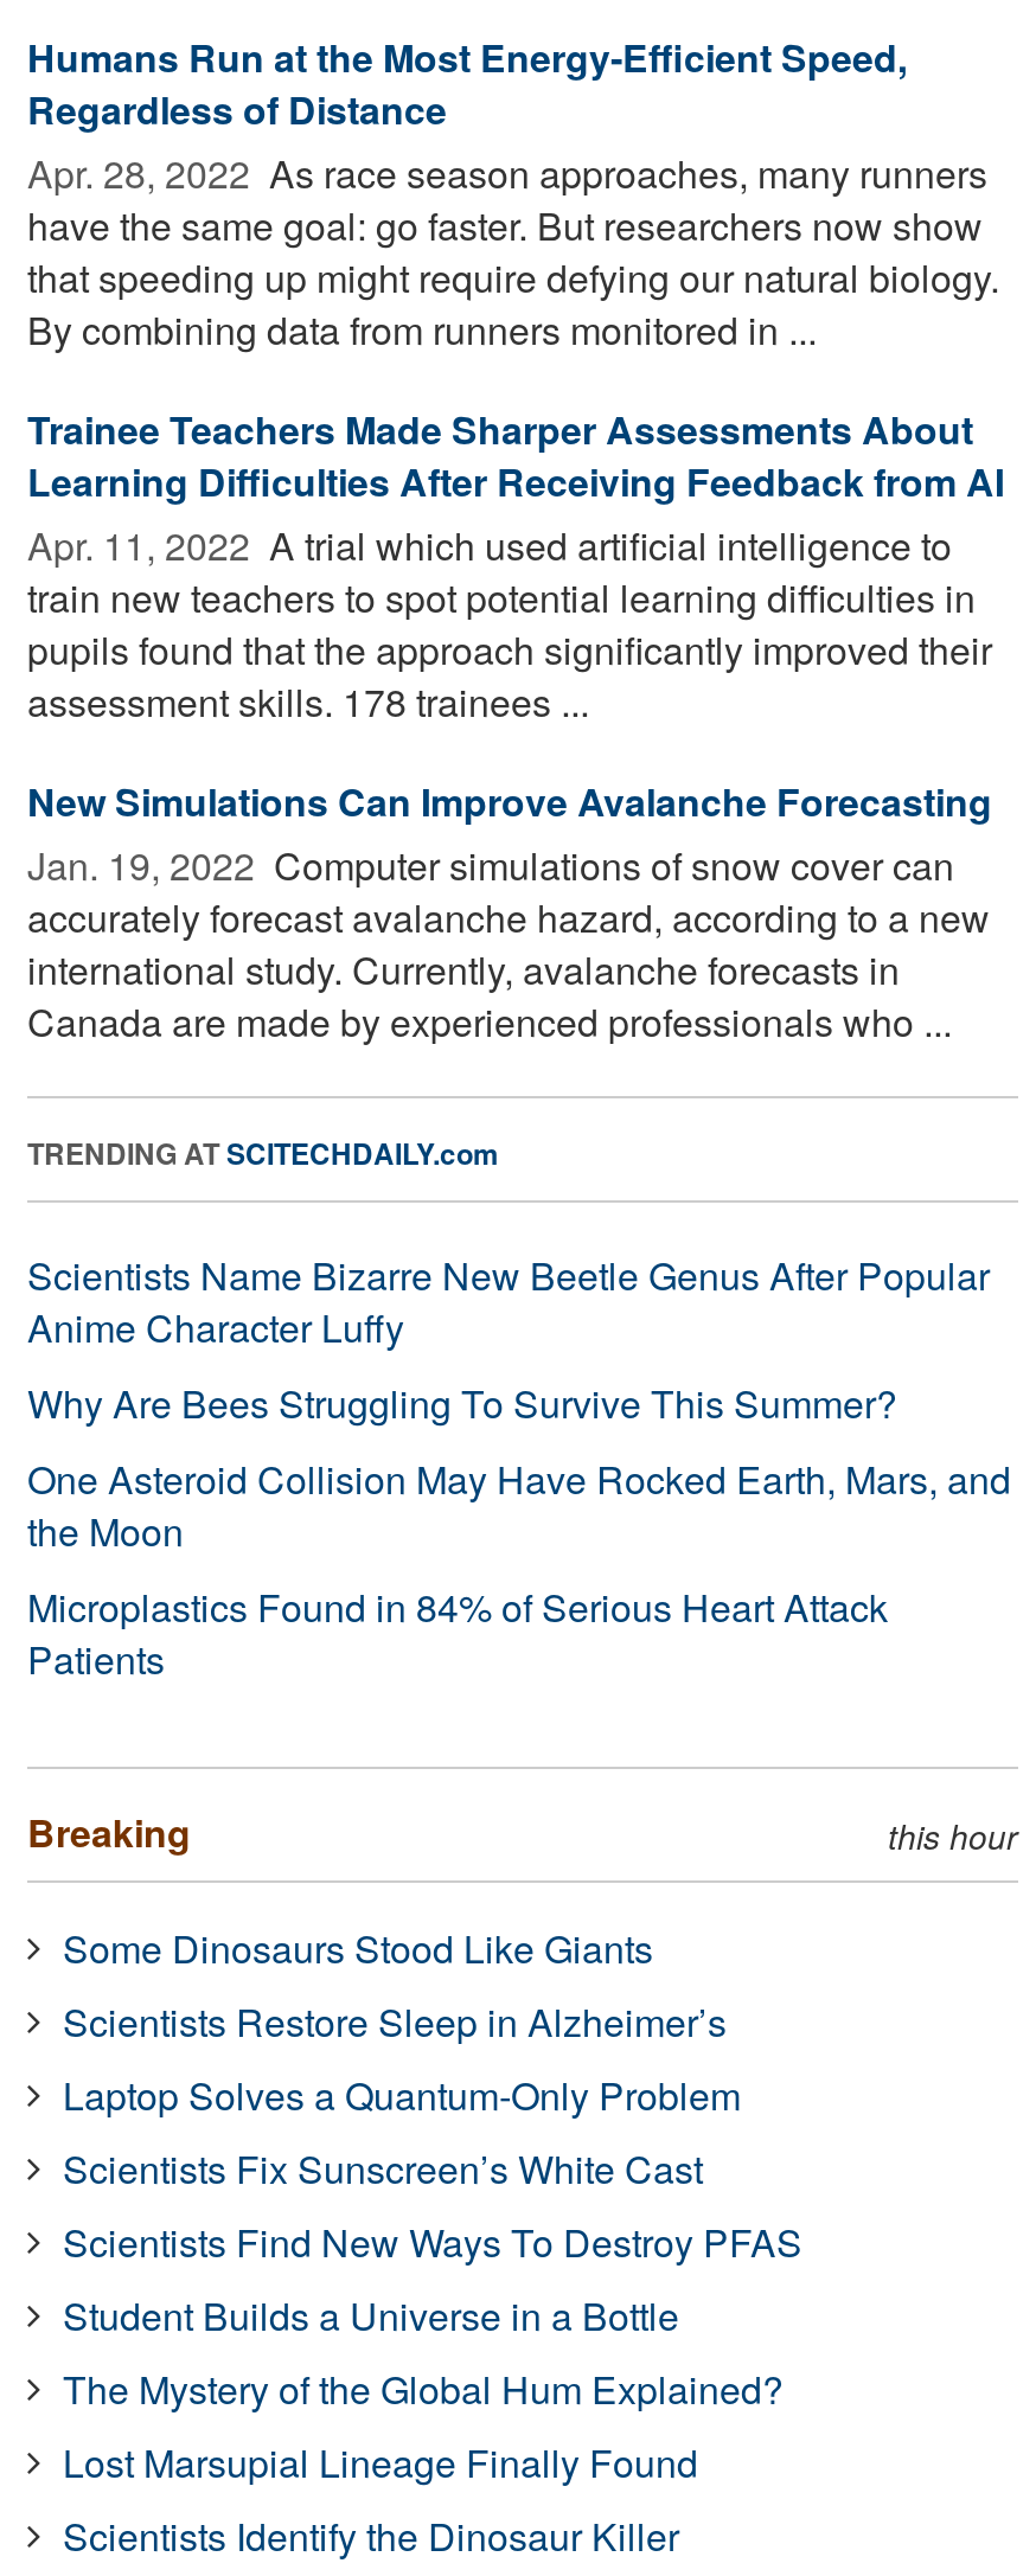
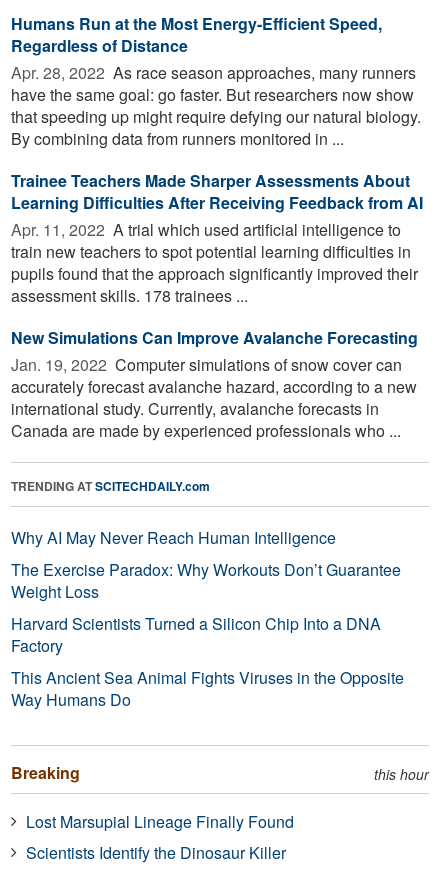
[27,1247,1011,1686] Scientists Name Bizarre New Beetle Genus After Popular | Anime Character Luffy | Why Are Bees Struggling To Survive This Summer? | One Asteroid Collision May Have Rocked Earth, Mars, and | the Moon | Microplastics Found in 84% of Serious Heart Attack | Patients -> [11,526,404,711] Why AI May Never Reach Human Intelligence | The Exercise Paradox: Why Workouts Don’t Guarantee | Weight Loss | Harvard Scientists Turned a Silicon Chip Into a DNA | Factory | This Ancient Sea Animal Fights Viruses in the Opposite | Way Humans Do
[63,1920,802,2416] Some Dinosaurs Stood Like Giants | Scientists Restore Sleep in Alzheimer’s | Laptop Solves a Quantum-Only Problem | Scientists Fix Sunscreen’s White Cast | Scientists Find New Ways To Destroy PFAS | Student Builds a Universe in a Bottle | The Mystery of the Global Hum Explained? -> none

